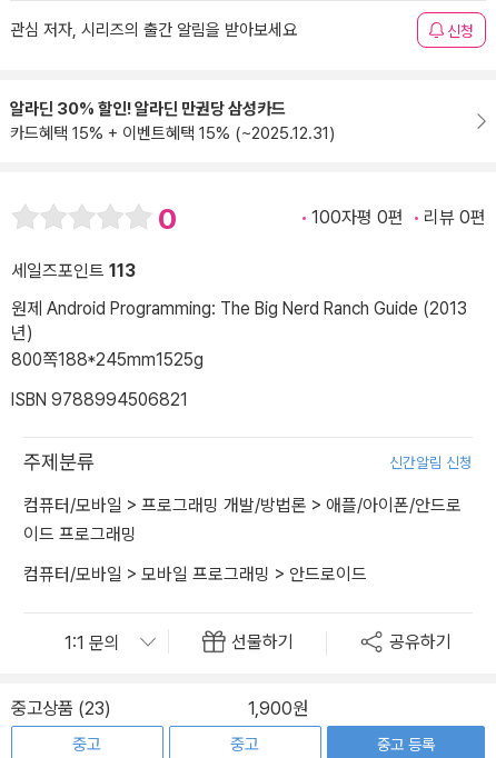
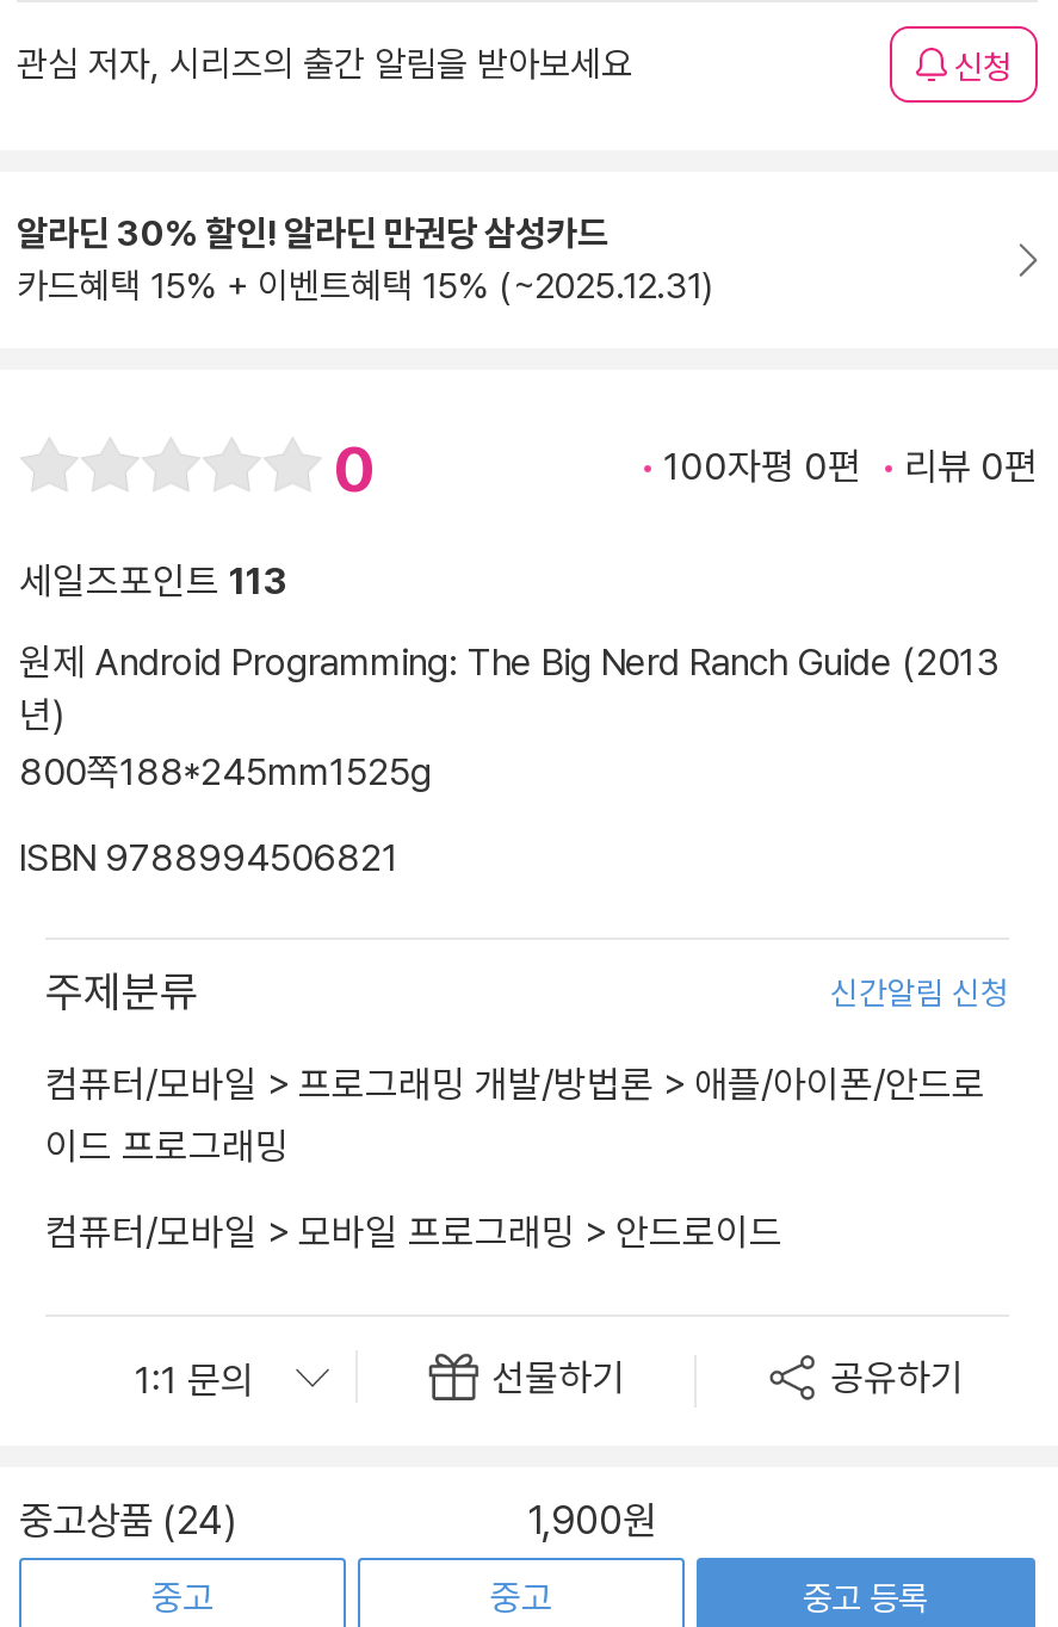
[11,697,111,719] 중고상품 (23) -> [19,1497,239,1544] 중고상품 (24)

